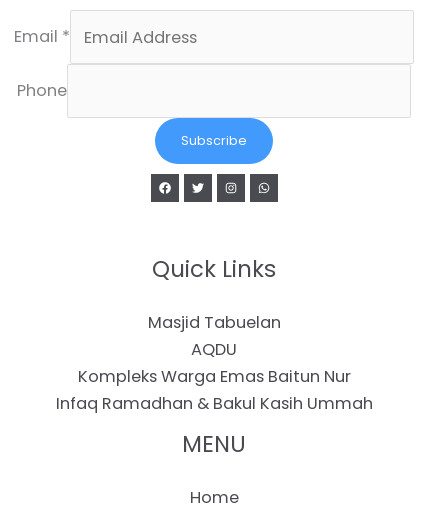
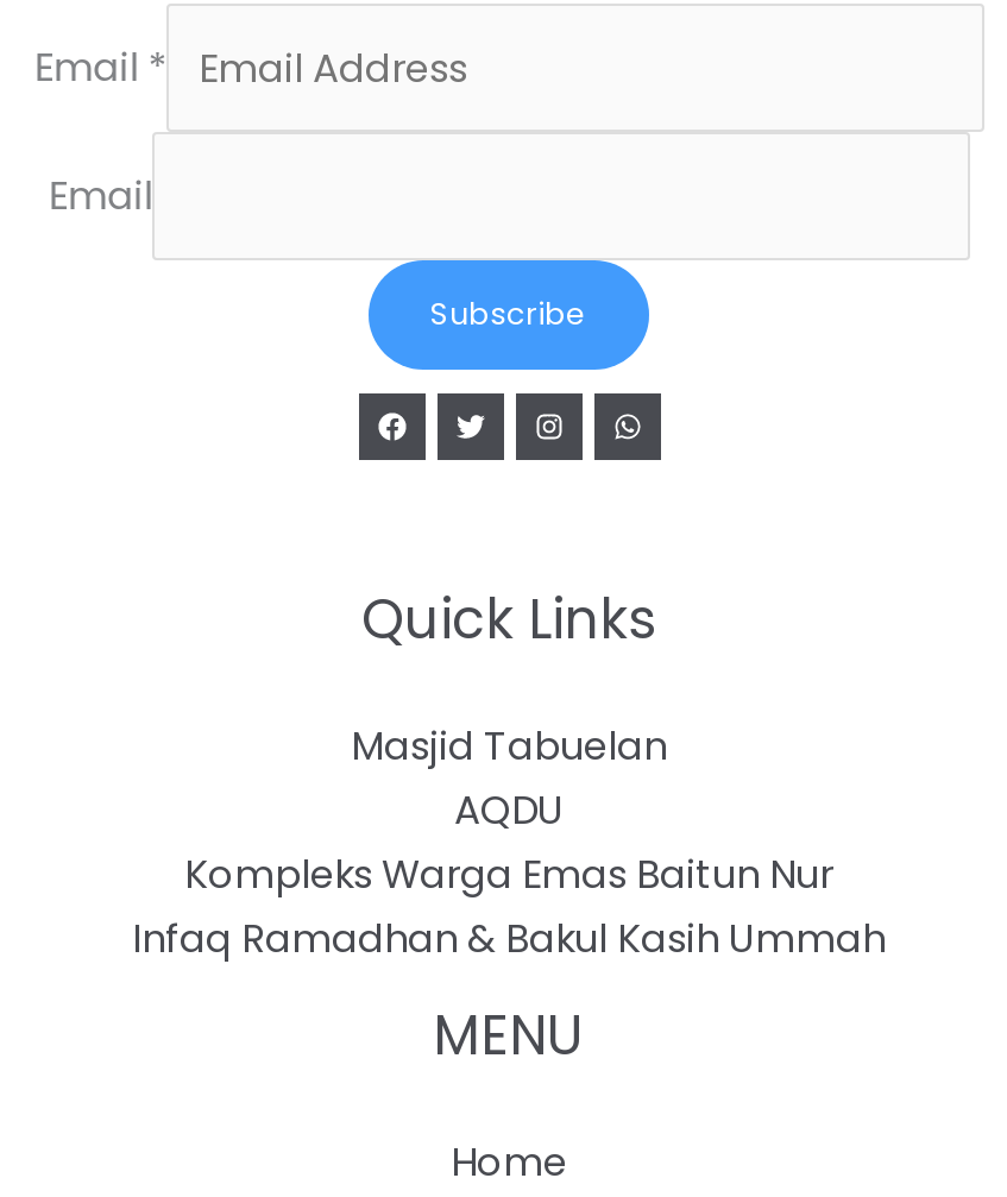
[17,79,67,102] Phone -> [48,169,153,223] Email

